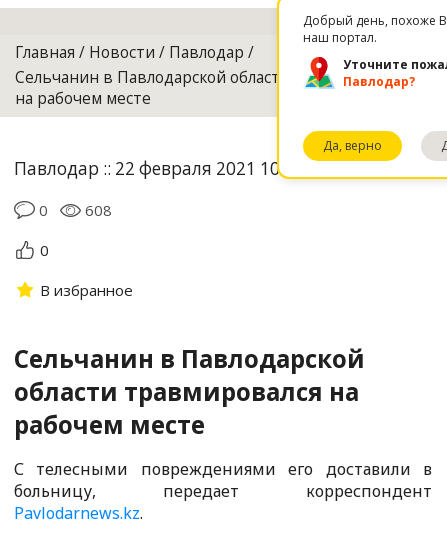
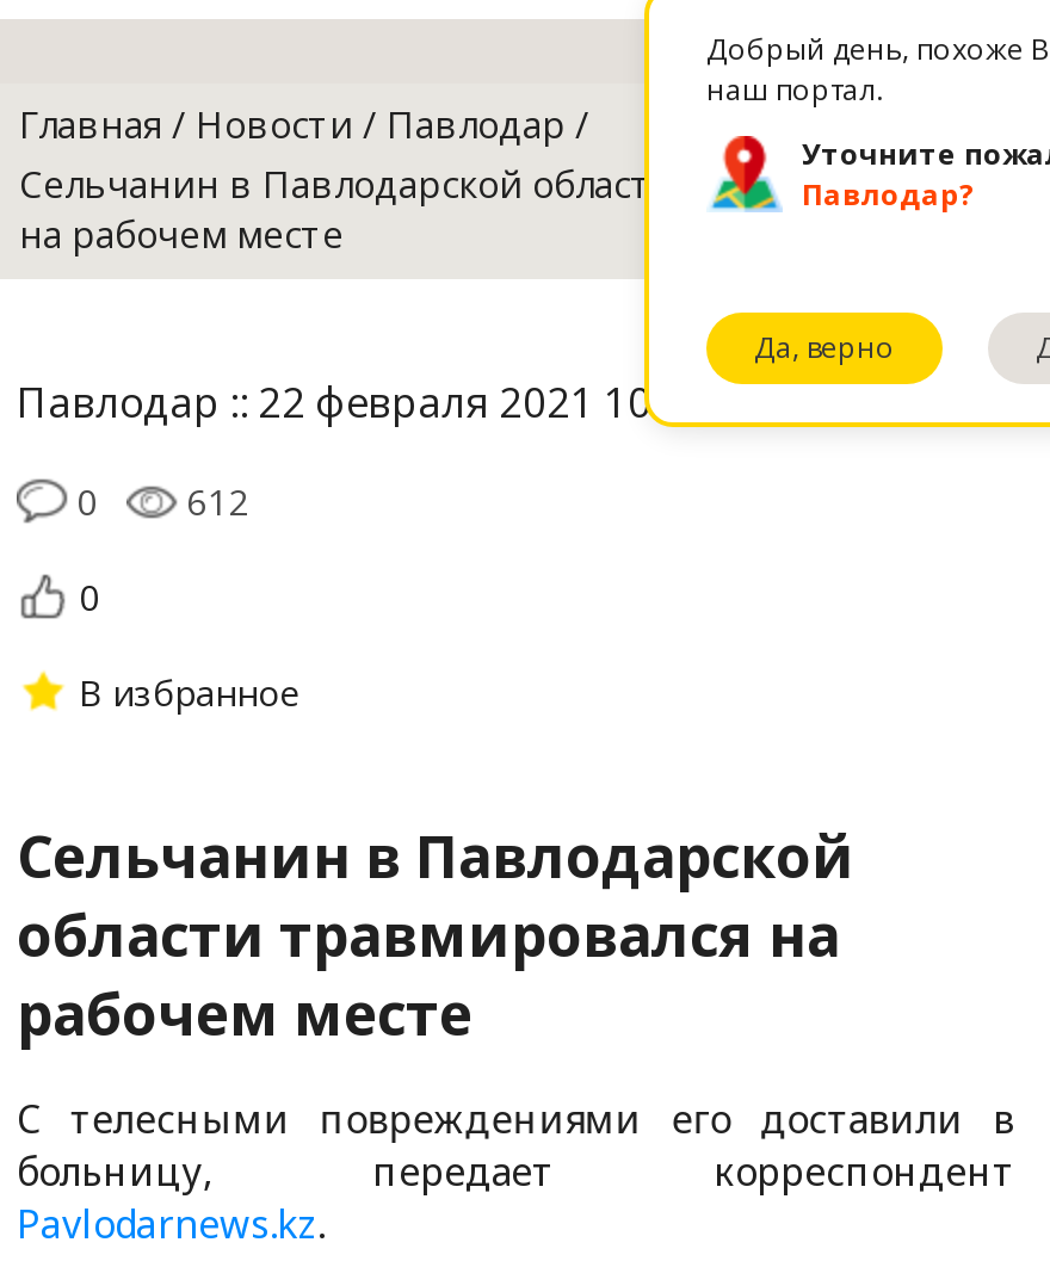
[39,200,112,220] 0 608 -> [76,477,251,525] 0 612

